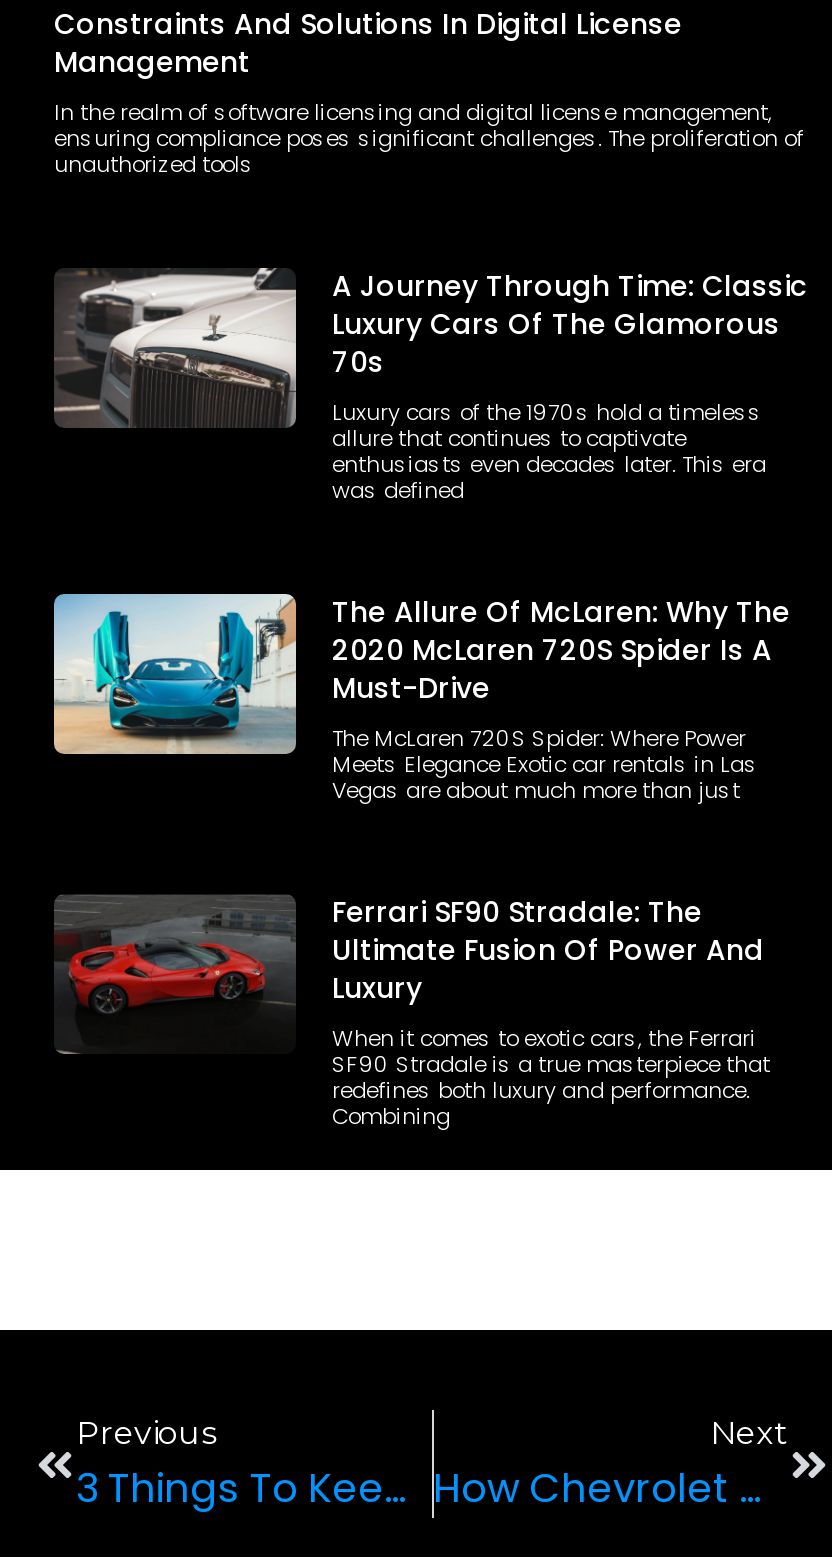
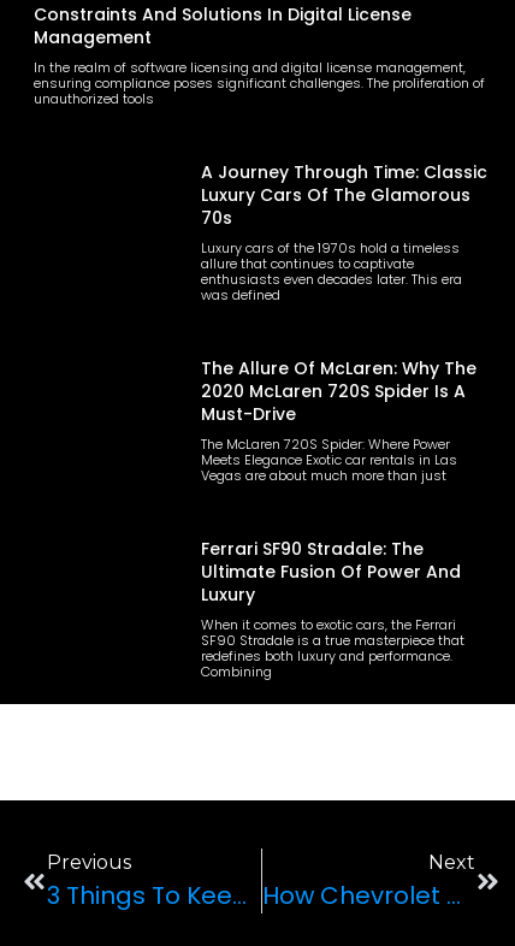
[52,266,298,428] [image] -> none
[52,592,298,756] [image] -> none
[54,894,296,1014] [image] -> none

